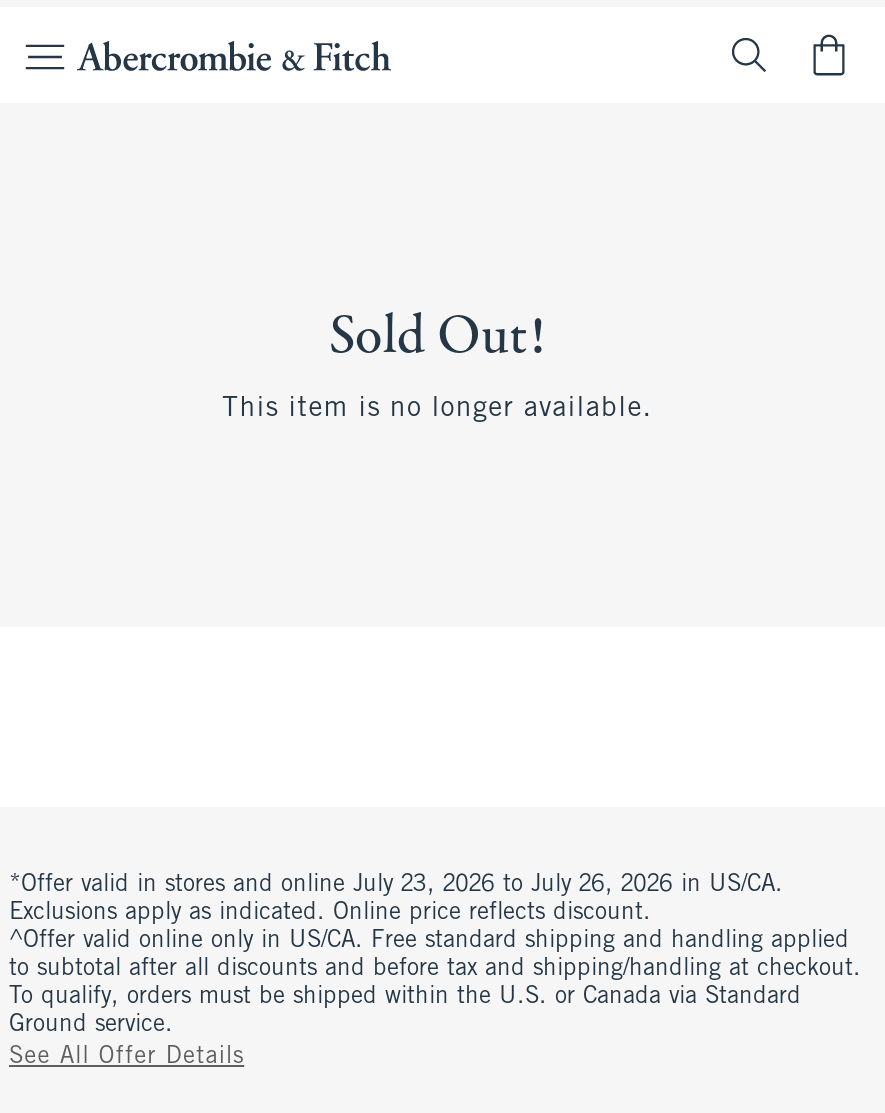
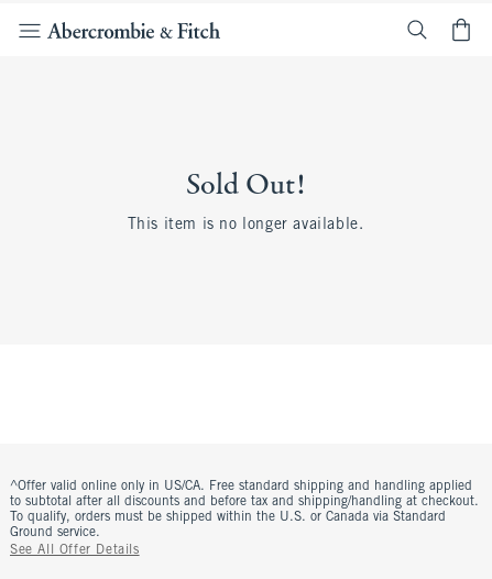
[9,873,783,925] *Offer valid in stores and online July 23, 2026 to July 26, 2026 in US/CA. | Exclusions apply as indicated. Online price reflects discount. -> none

